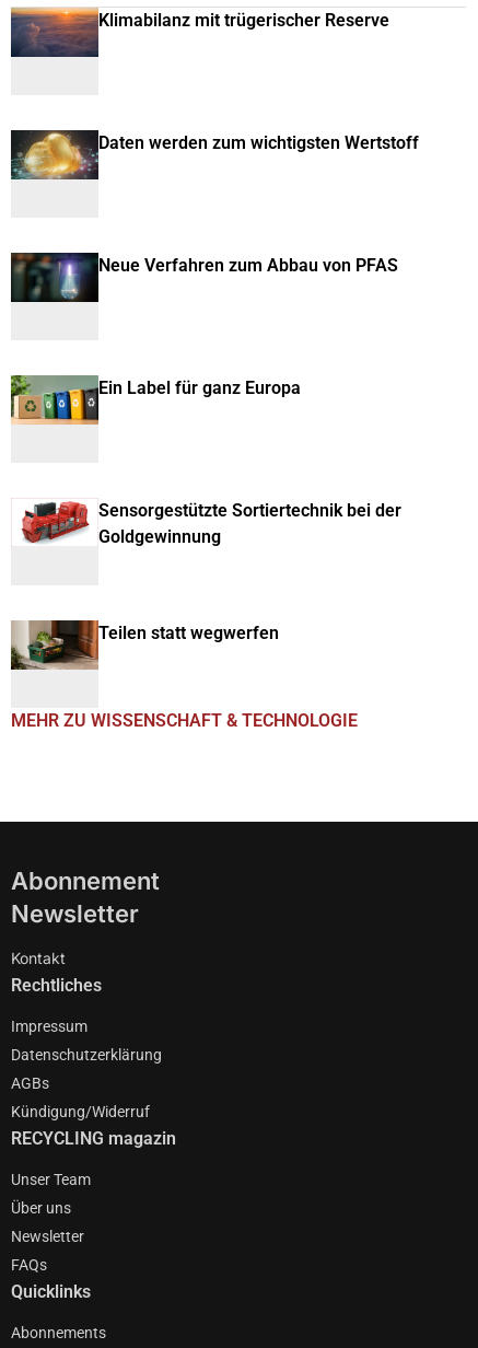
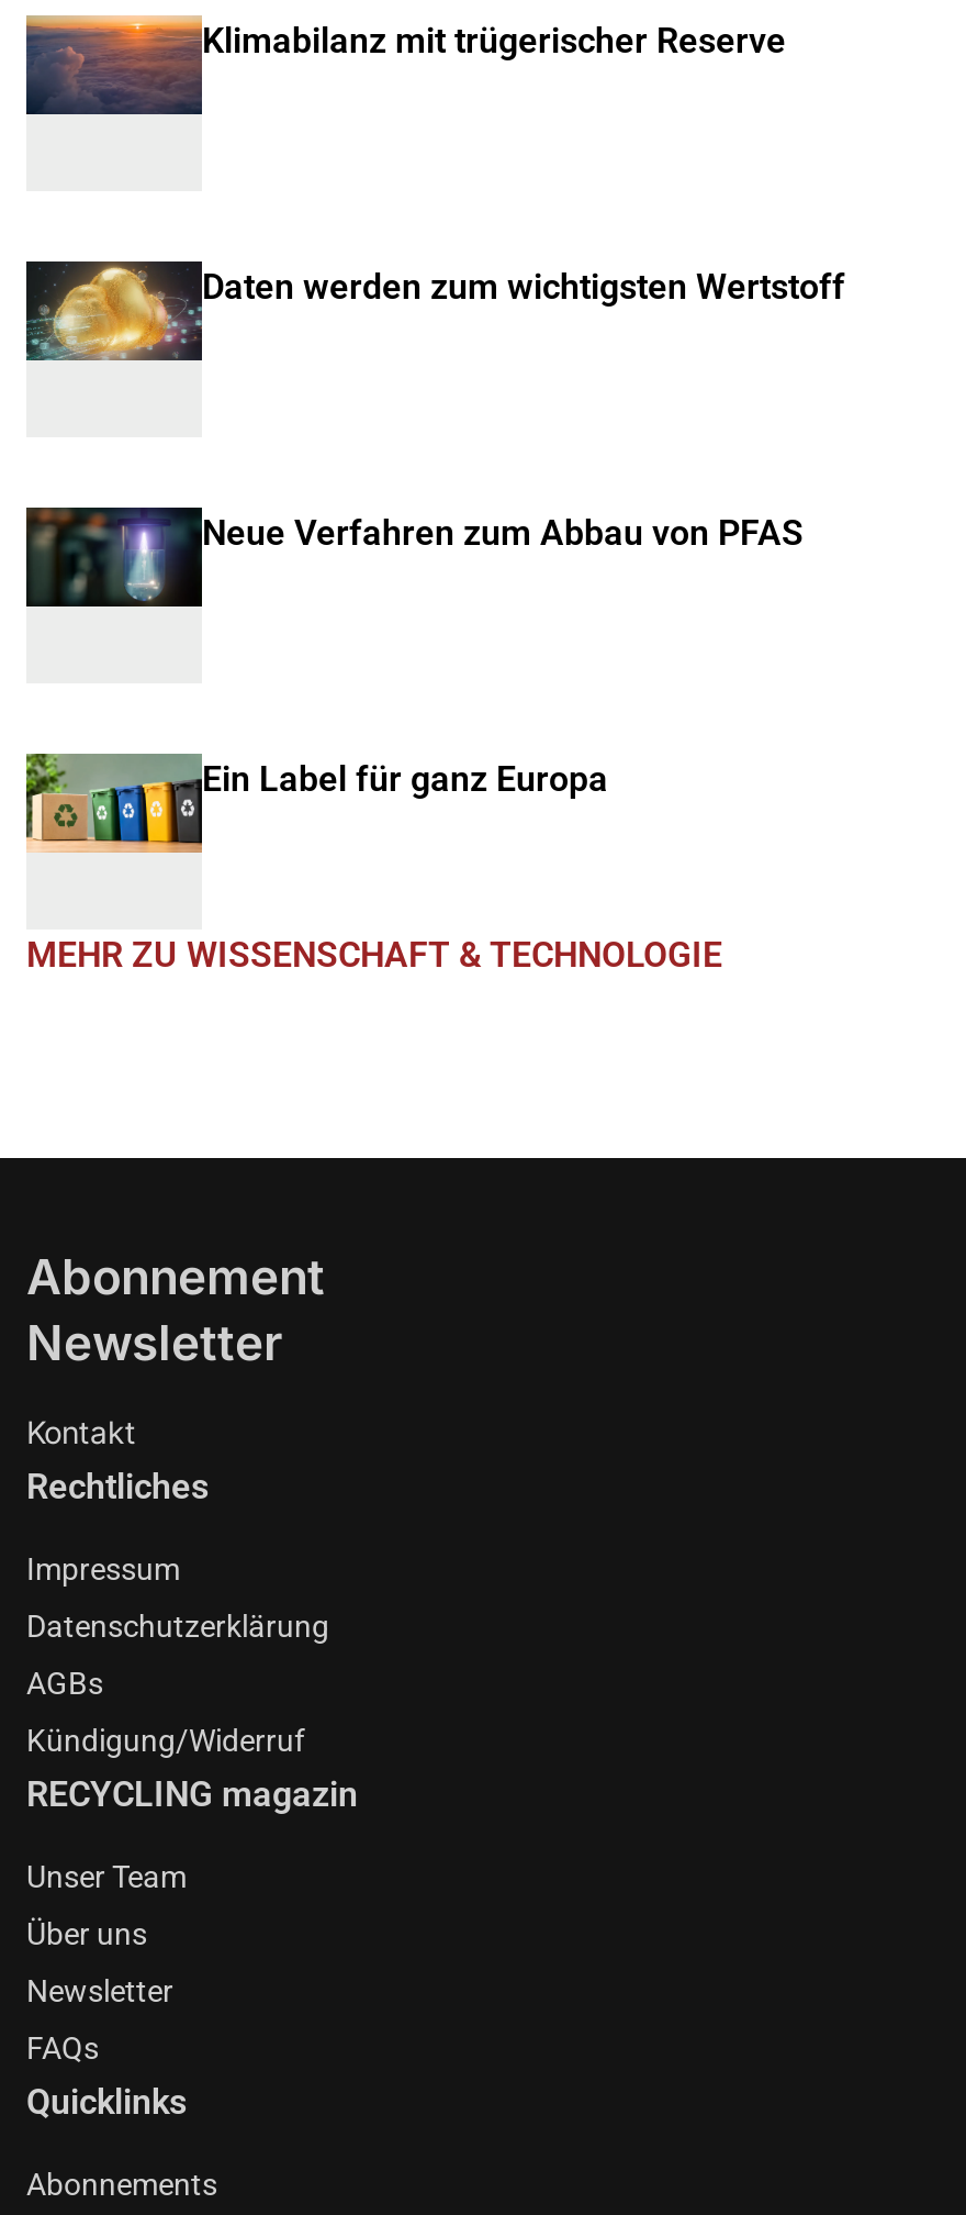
[21,500,401,547] [image] | Sensorgestützte Sortiertechnik bei der | Goldgewinnung -> none
[10,619,279,671] [image] | Teilen statt wegwerfen -> none

